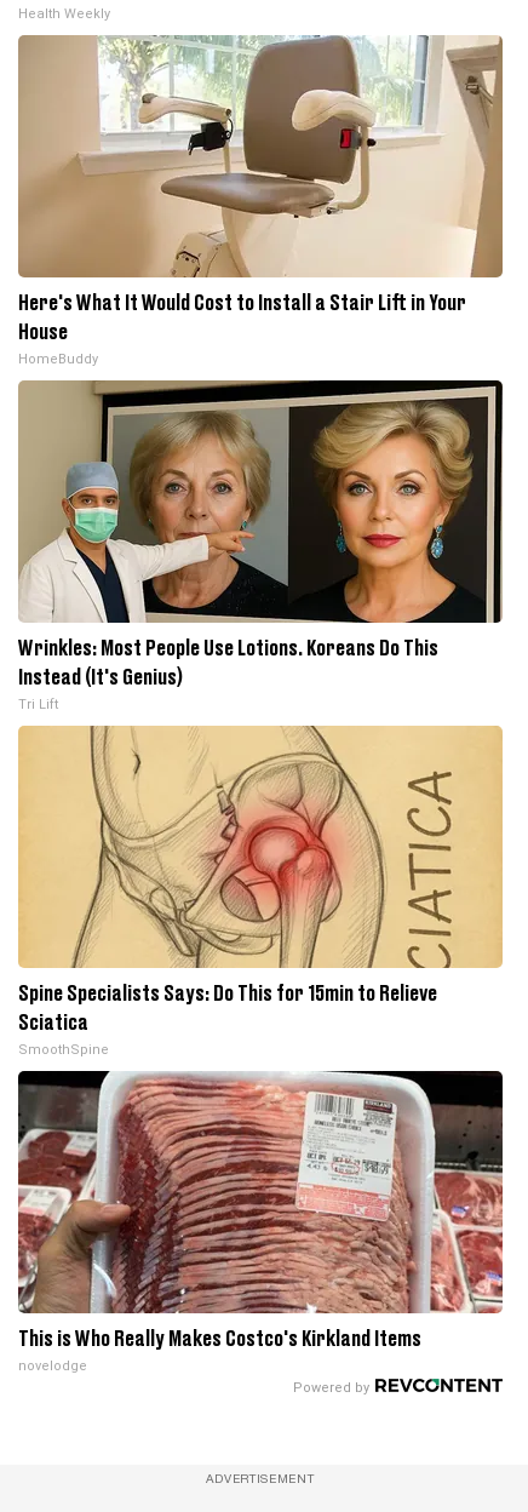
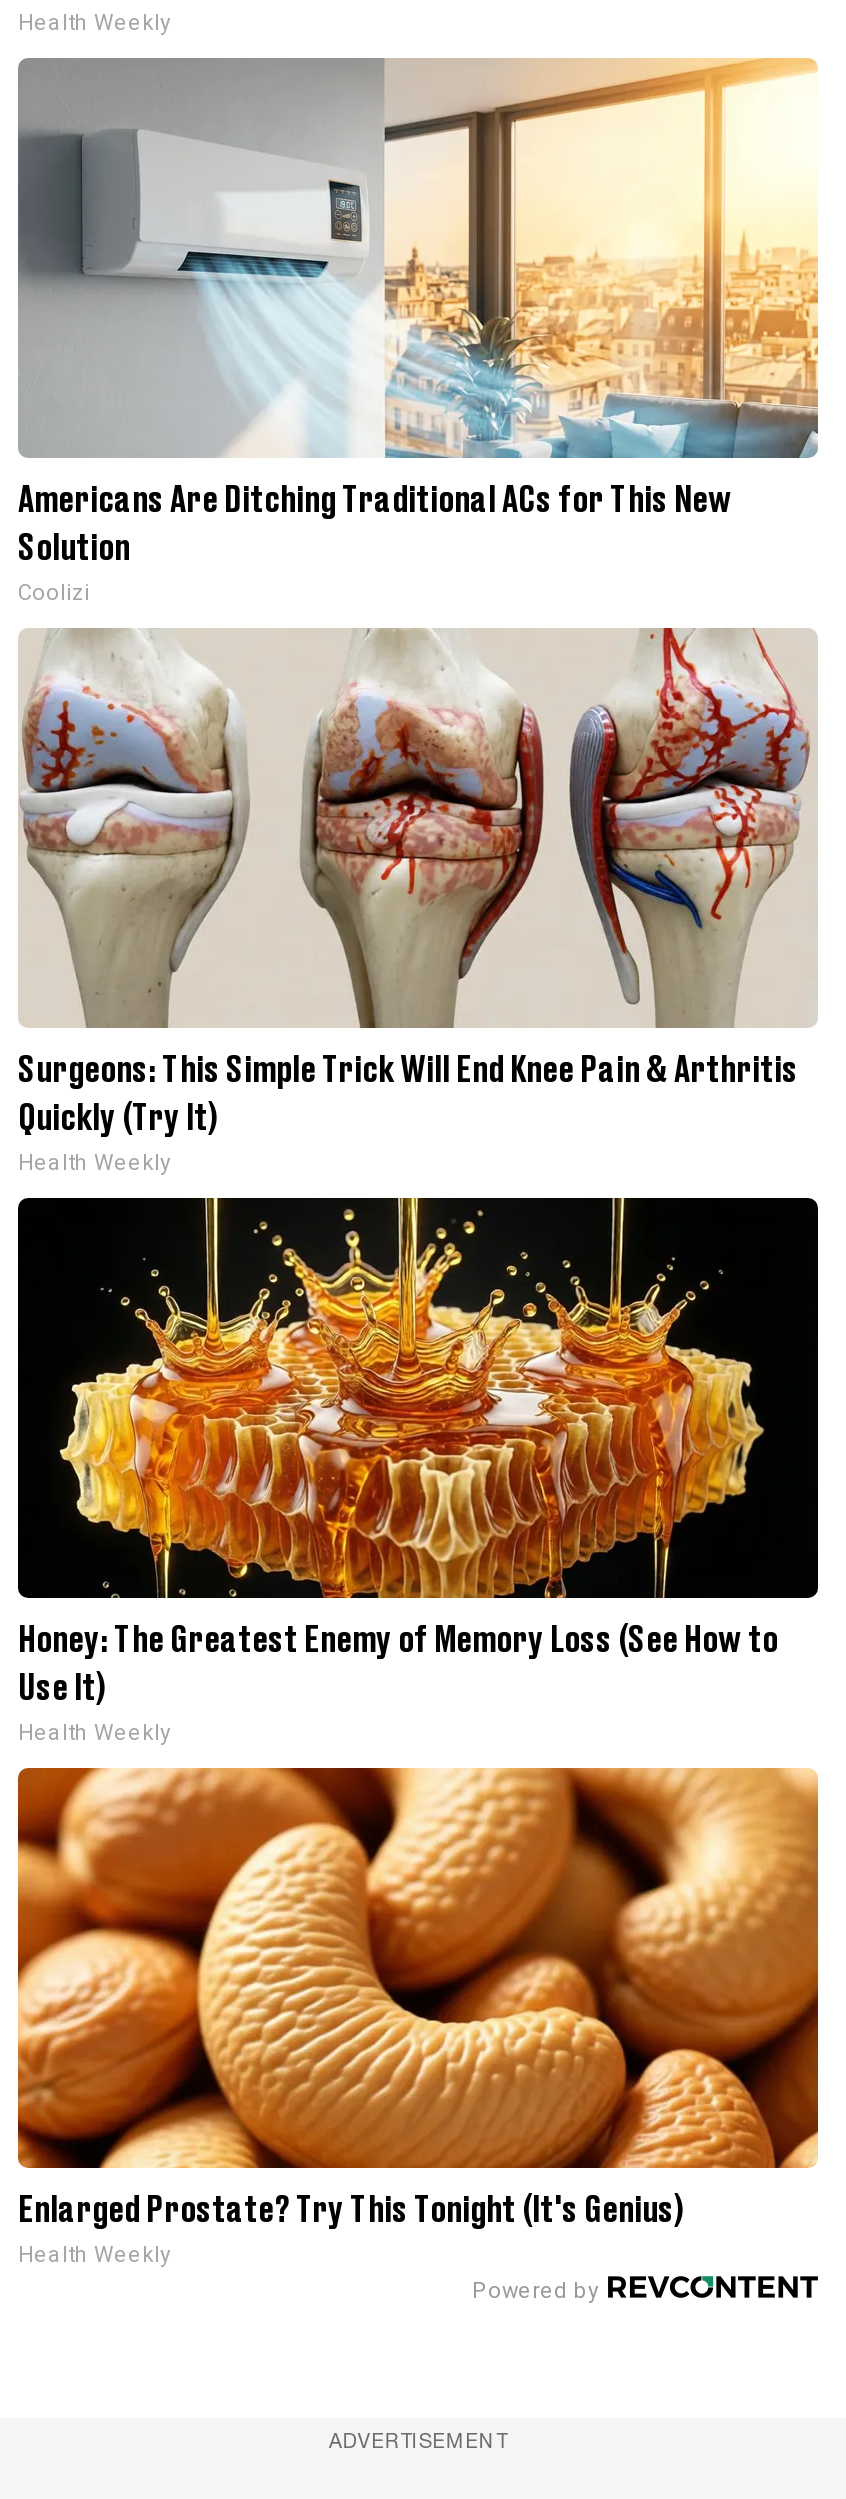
[18,34,504,368] [image] | Here's What It Would Cost to Install a Stair Lift in Your | House | HomeBuddy -> [18,58,818,607] [image] | Americans Are Ditching Traditional ACs for This New | Solution | Coolizi
[18,379,504,713] [image] | Wrinkles: Most People Use Lotions. Koreans Do This | Instead (It's Genius) | Tri Lift -> [18,626,818,1177] [image] | Surgeons: This Simple Trick Will End Knee Pain & Arthritis | Quickly (Try It) | Health Weekly
[18,724,503,1058] [image] | Spine Specialists Says: Do This for 15min to Relieve | Sciatica | SmoothSpine -> [16,1196,820,1747] [image] | Honey: The Greatest Enemy of Memory Loss (See How to | Use It) | Health Weekly
[17,1070,504,1374] [image] | This is Who Really Makes Costco's Kirkland Items | novelodge -> [16,1766,820,2269] [image] | Enlarged Prostate? Try This Tonight (It's Genius) | Health Weekly

